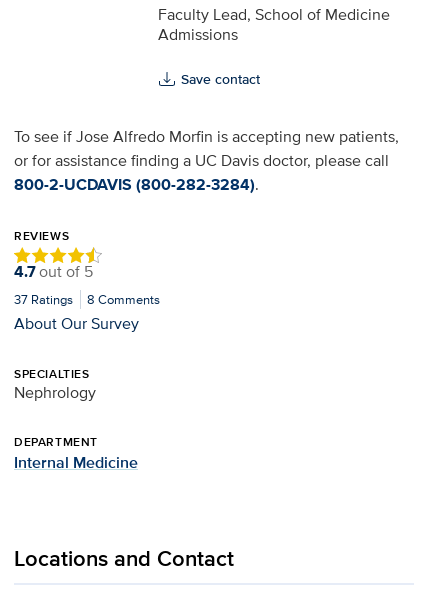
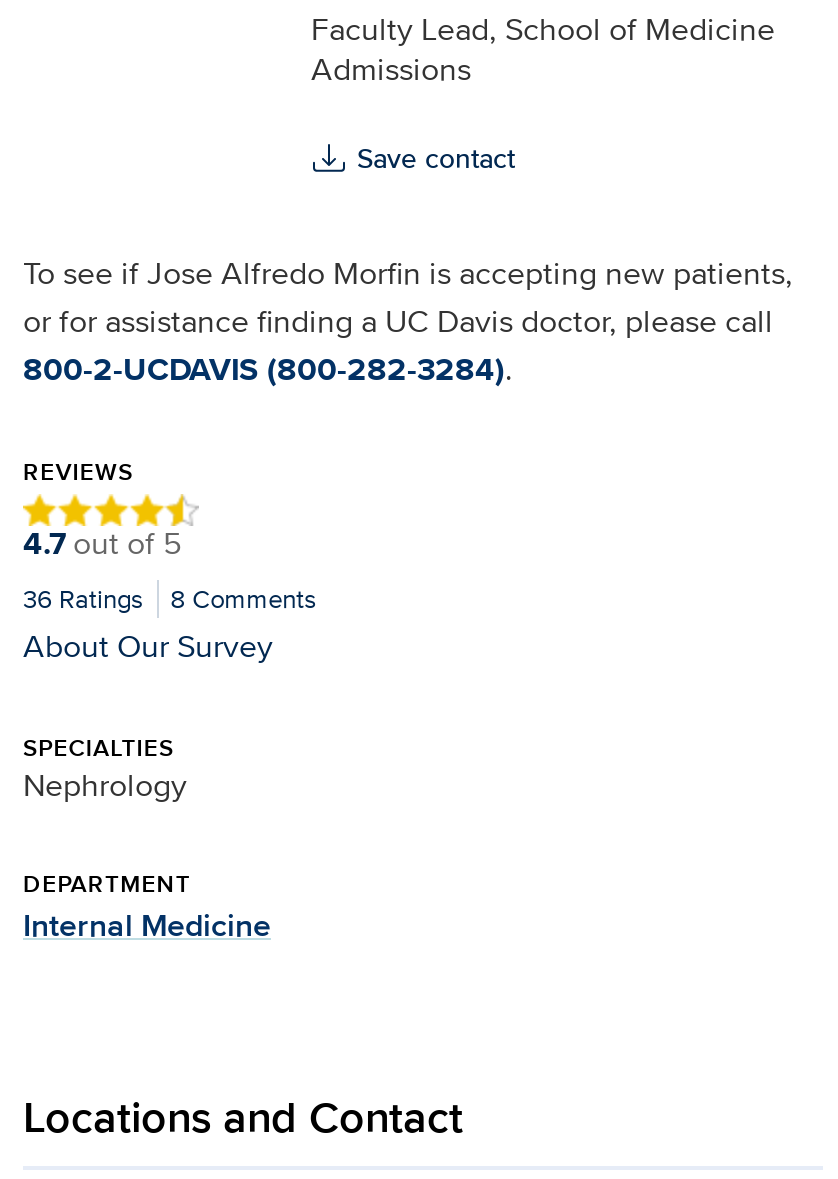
[14,290,160,309] 37 Ratings 8 Comments -> [23,580,316,618] 36 Ratings 8 Comments

